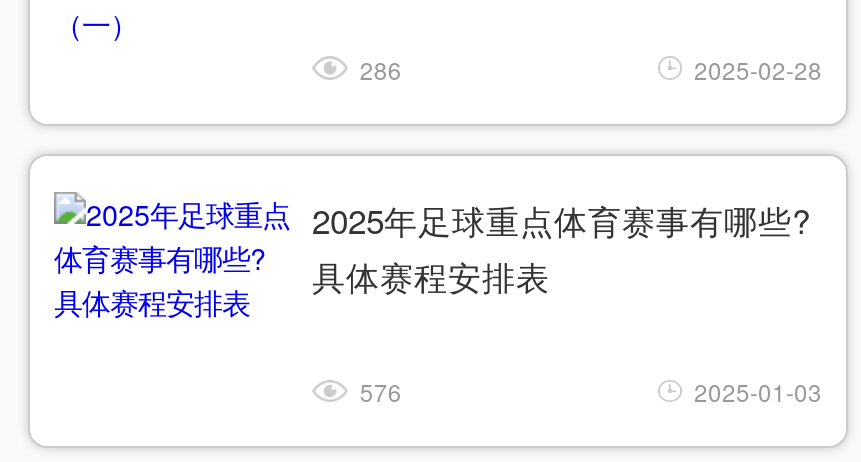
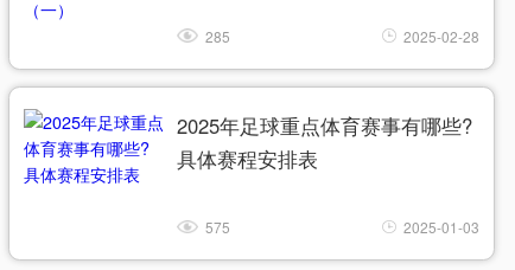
[360,51,402,85] 286 -> [205,26,230,46] 285
[360,374,402,408] 576 -> [205,217,230,237] 575

